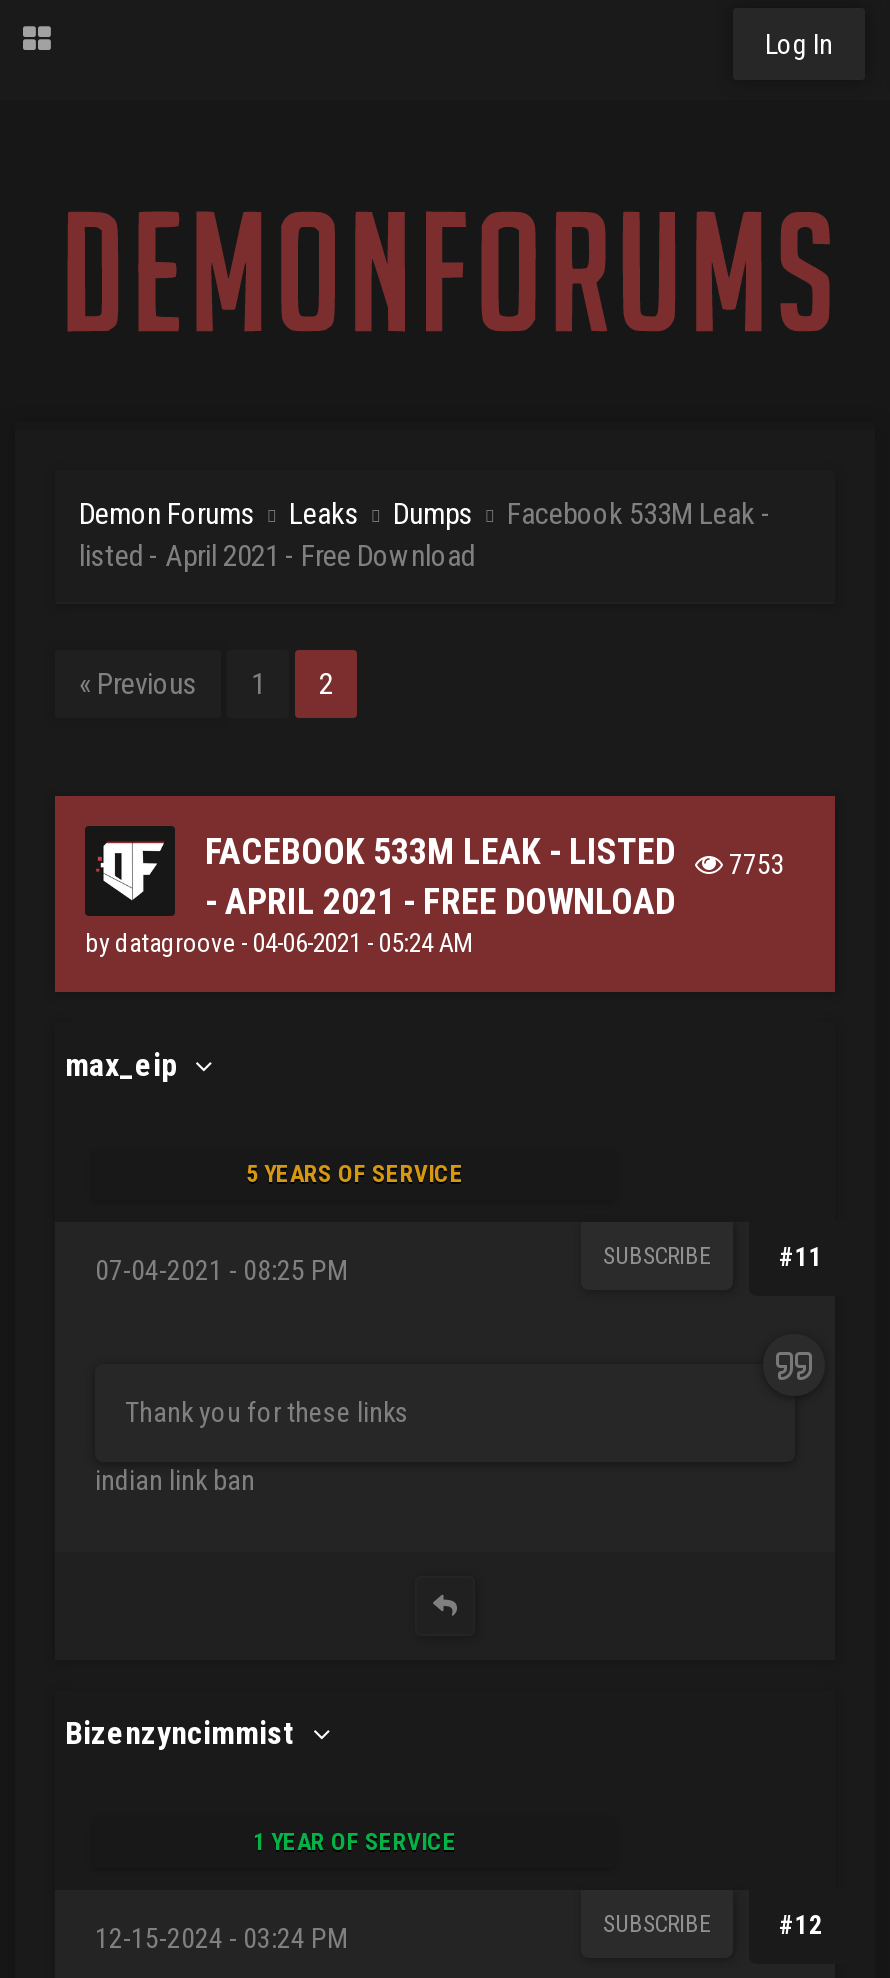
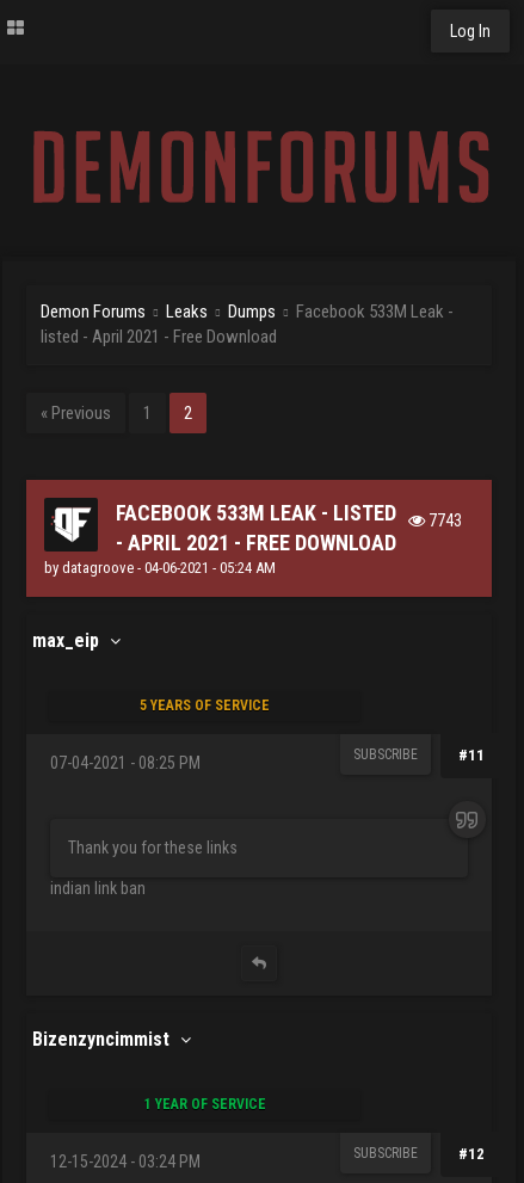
[205,830,785,880] FACEBOOK 533M LEAK - LISTED 7753 -> [116,500,462,530] FACEBOOK 533M LEAK - LISTED 7743

